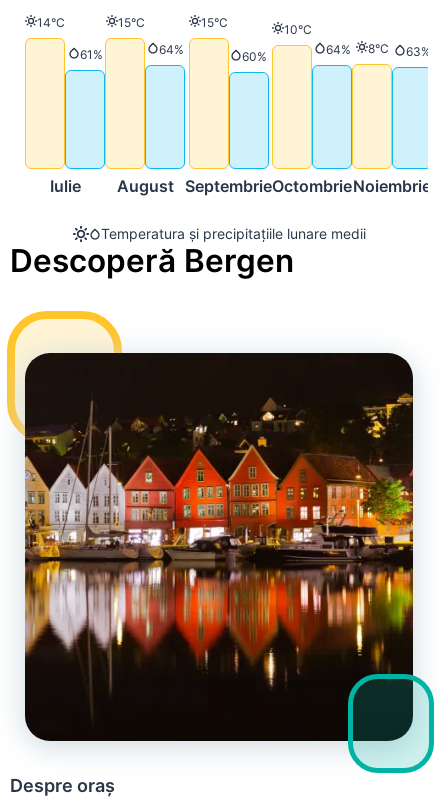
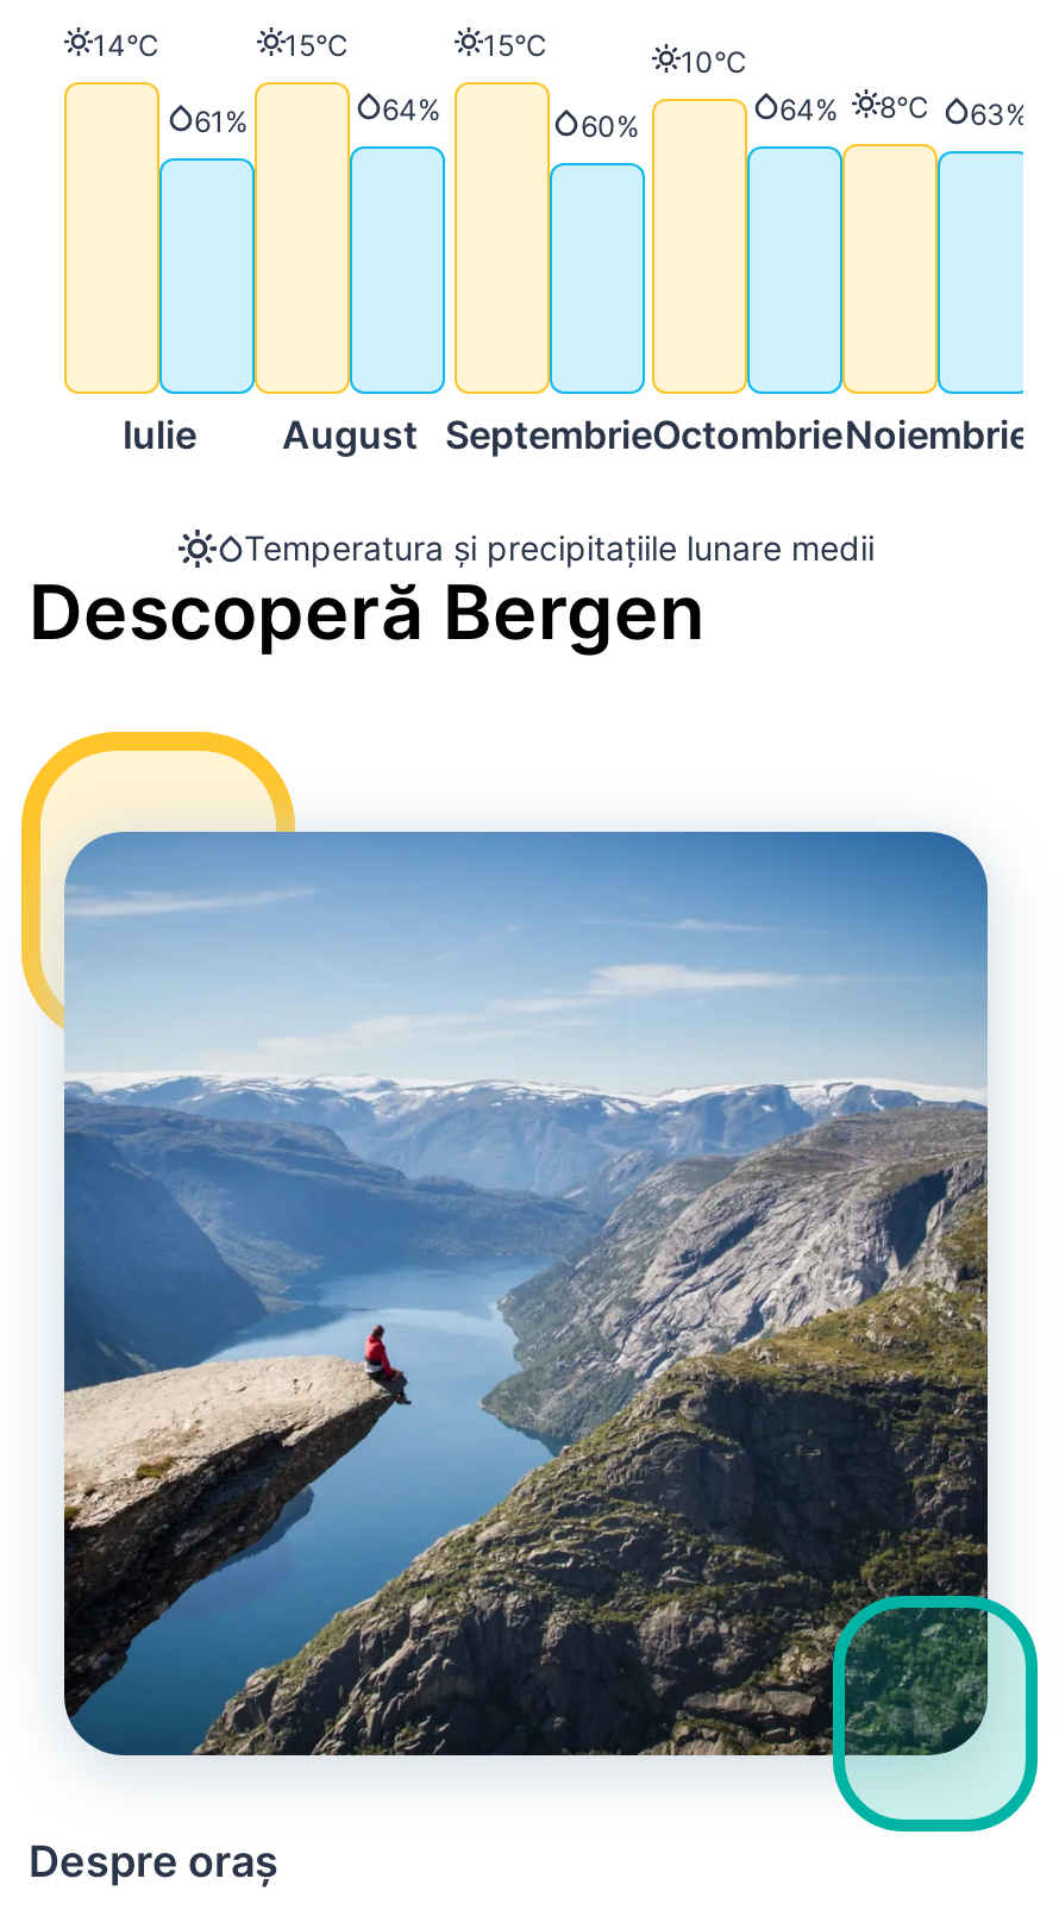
[24,352,414,741] [image] -> [62,829,990,1758] [image]

